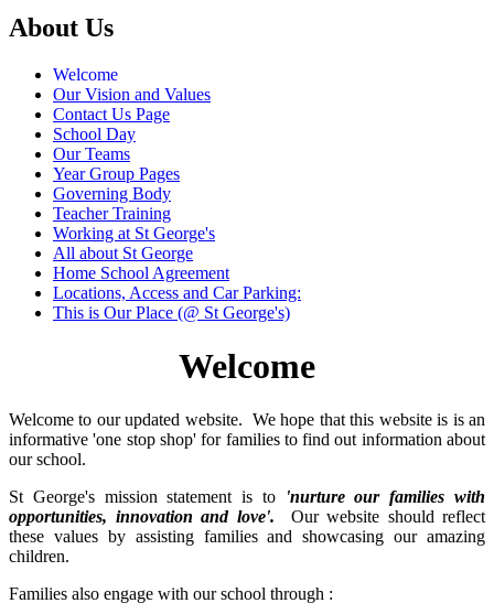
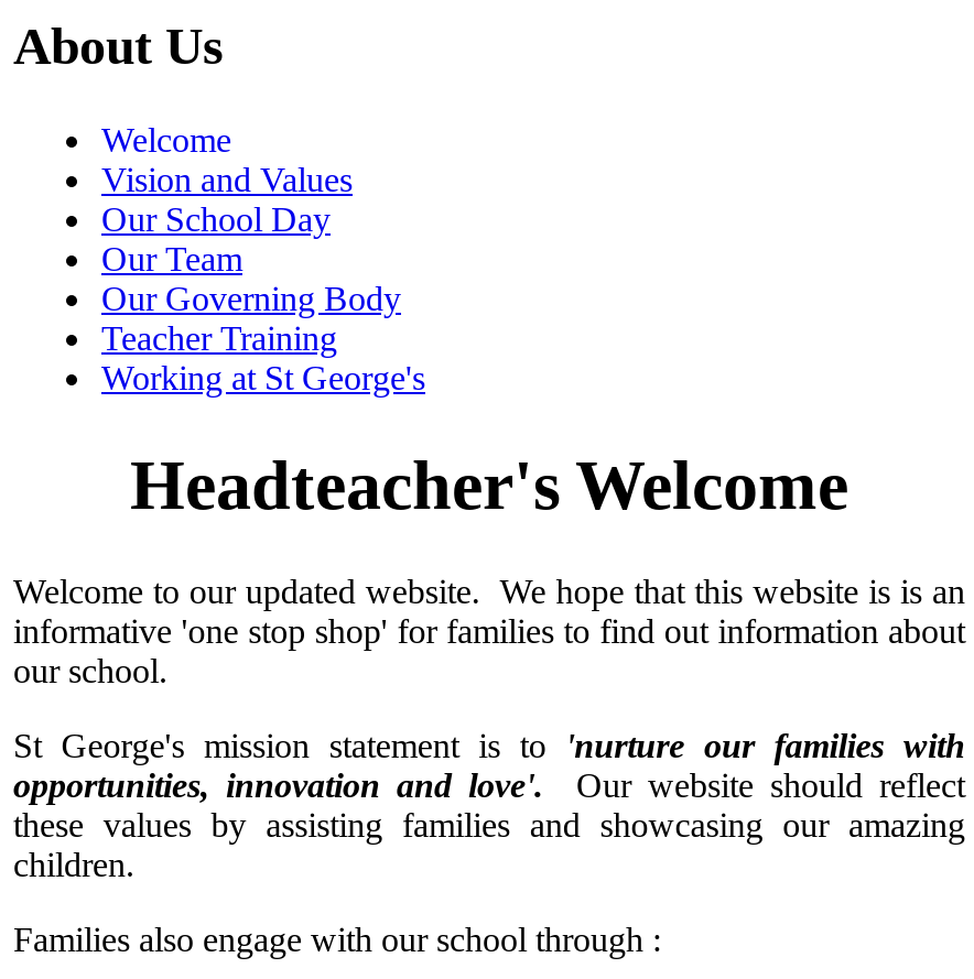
[53,84,211,202] Our Vision and Values | Contact Us Page | School Day | Our Teams | Year Group Pages | Governing Body -> [101,160,401,316] Vision and Values | Our School Day | Our Team | Our Governing Body
[53,243,315,386] All about St George | Home School Agreement | Locations, Access and Car Parking: | This is Our Place (@ St George's) | Welcome -> [130,445,848,524] Headteacher's Welcome

